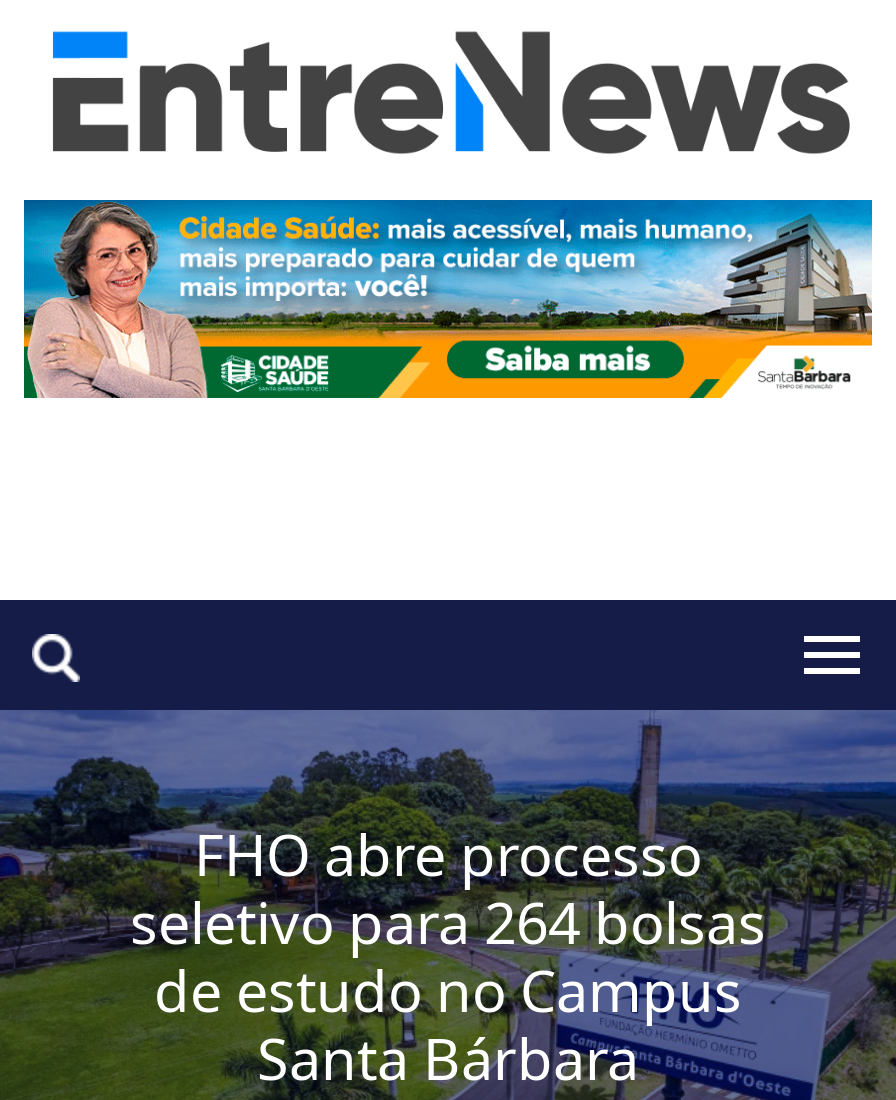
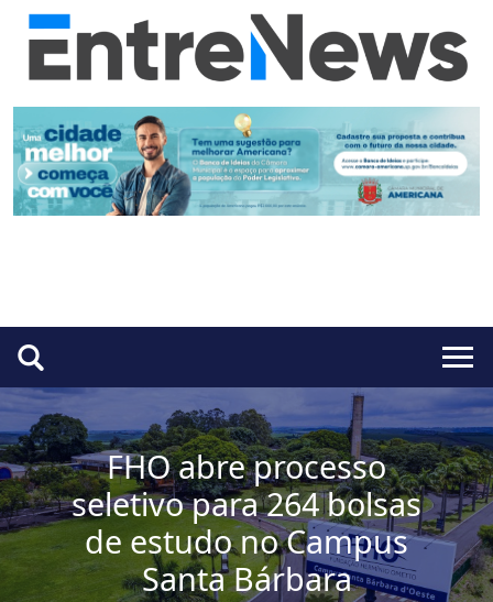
[22,198,874,400] [image] -> [12,107,480,217] [image]

